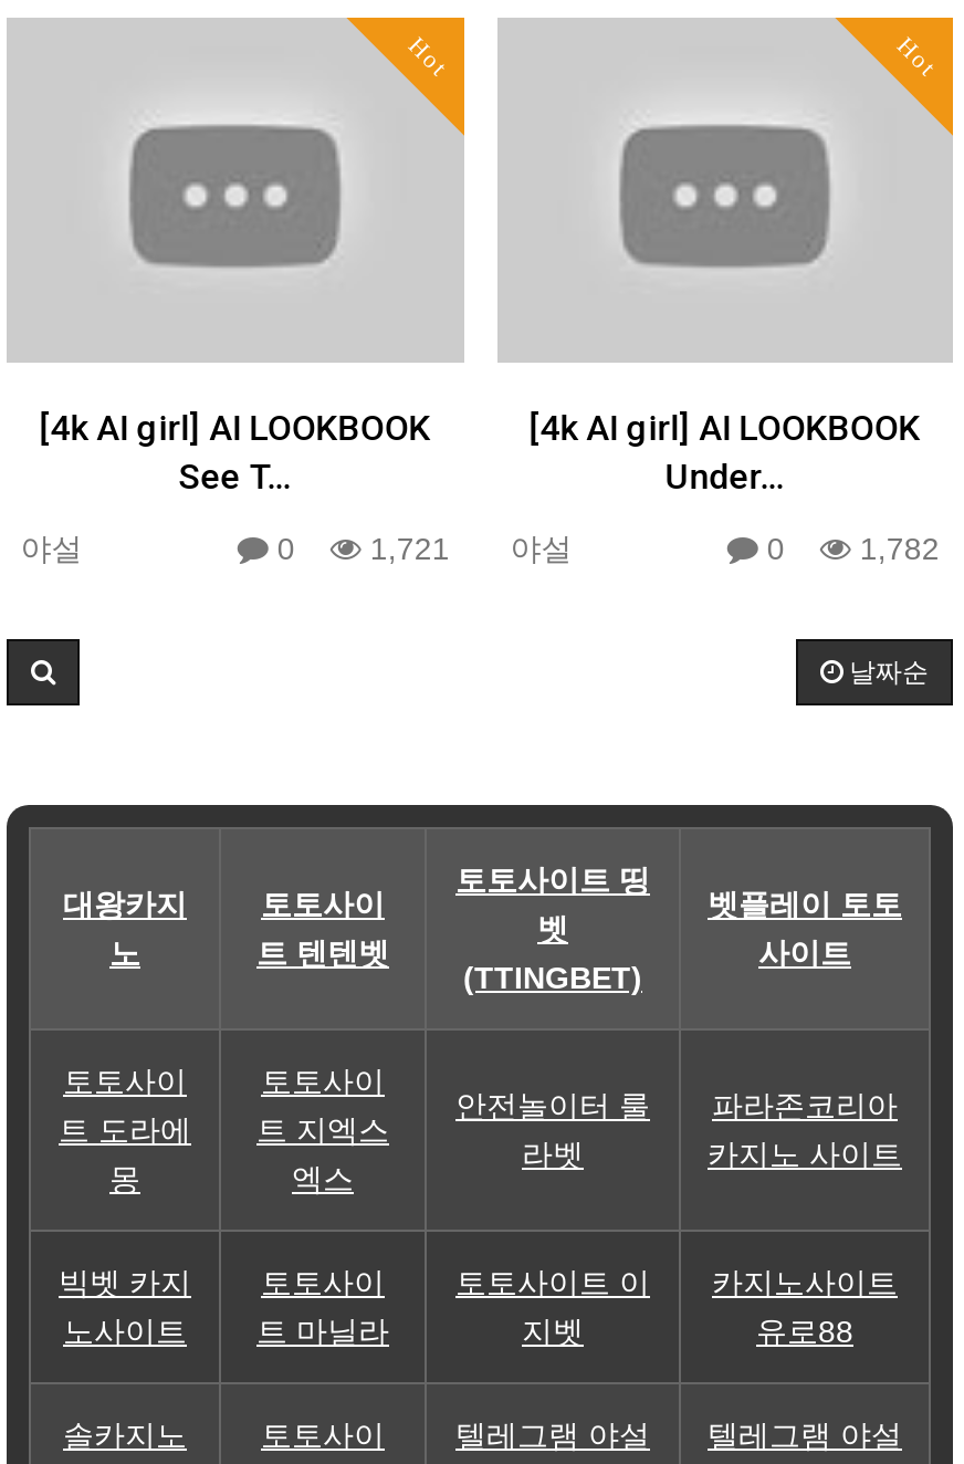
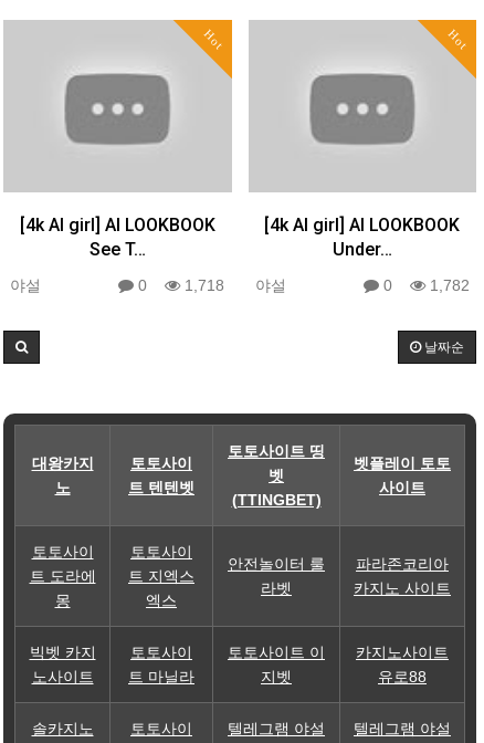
[268,532,572,567] 0 1,721 야설 -> [134,277,286,295] 0 1,718 야설

